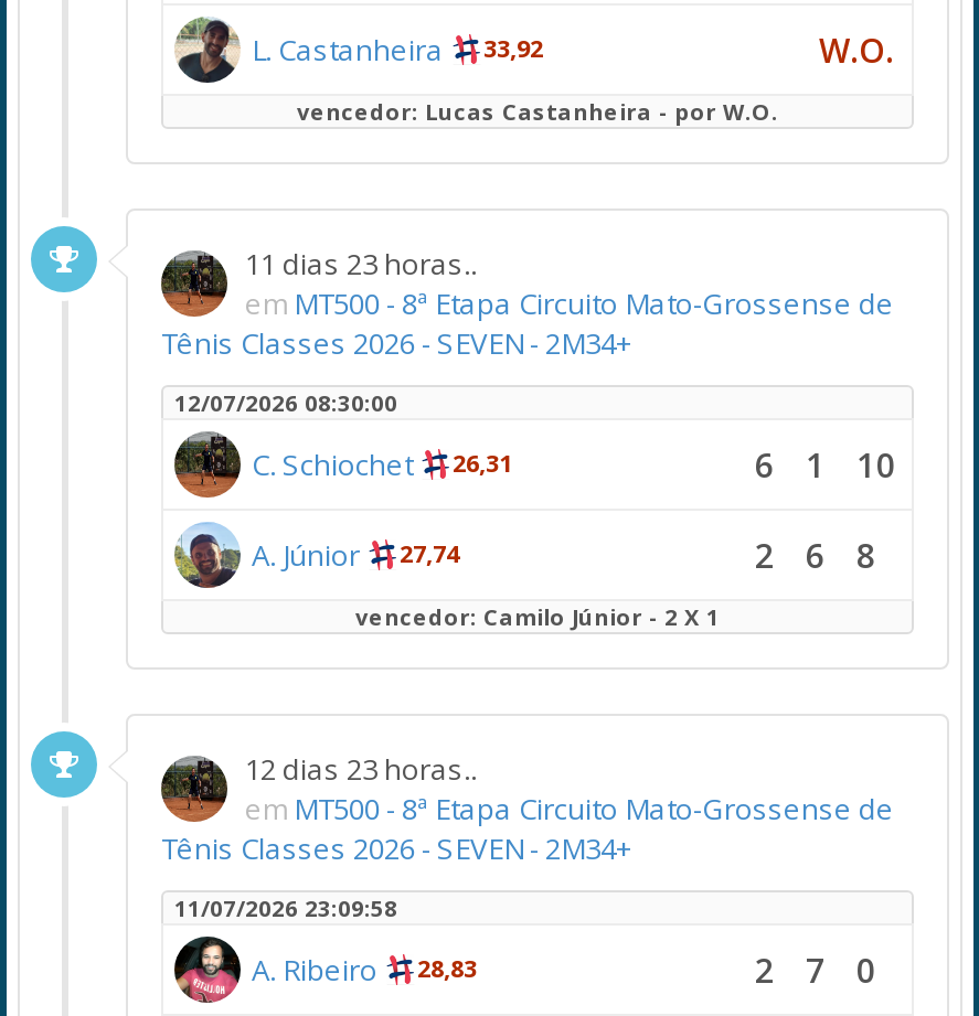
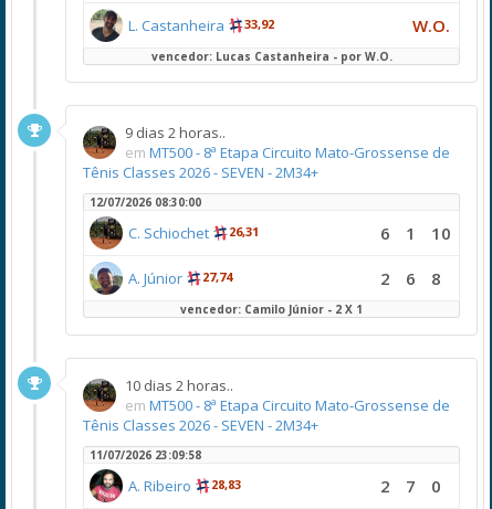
[245,243,477,283] 11 dias 23 horas.. -> [125,122,226,142] 9 dias 2 horas..
[245,748,477,788] 12 dias 23 horas.. -> [125,375,233,395] 10 dias 2 horas..

